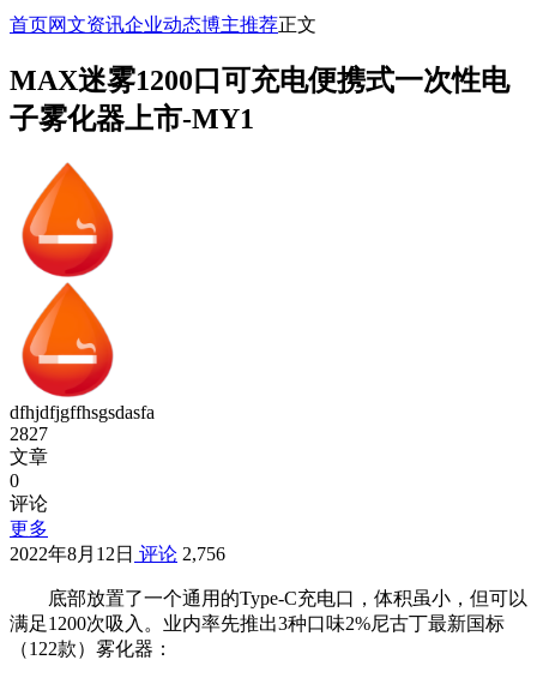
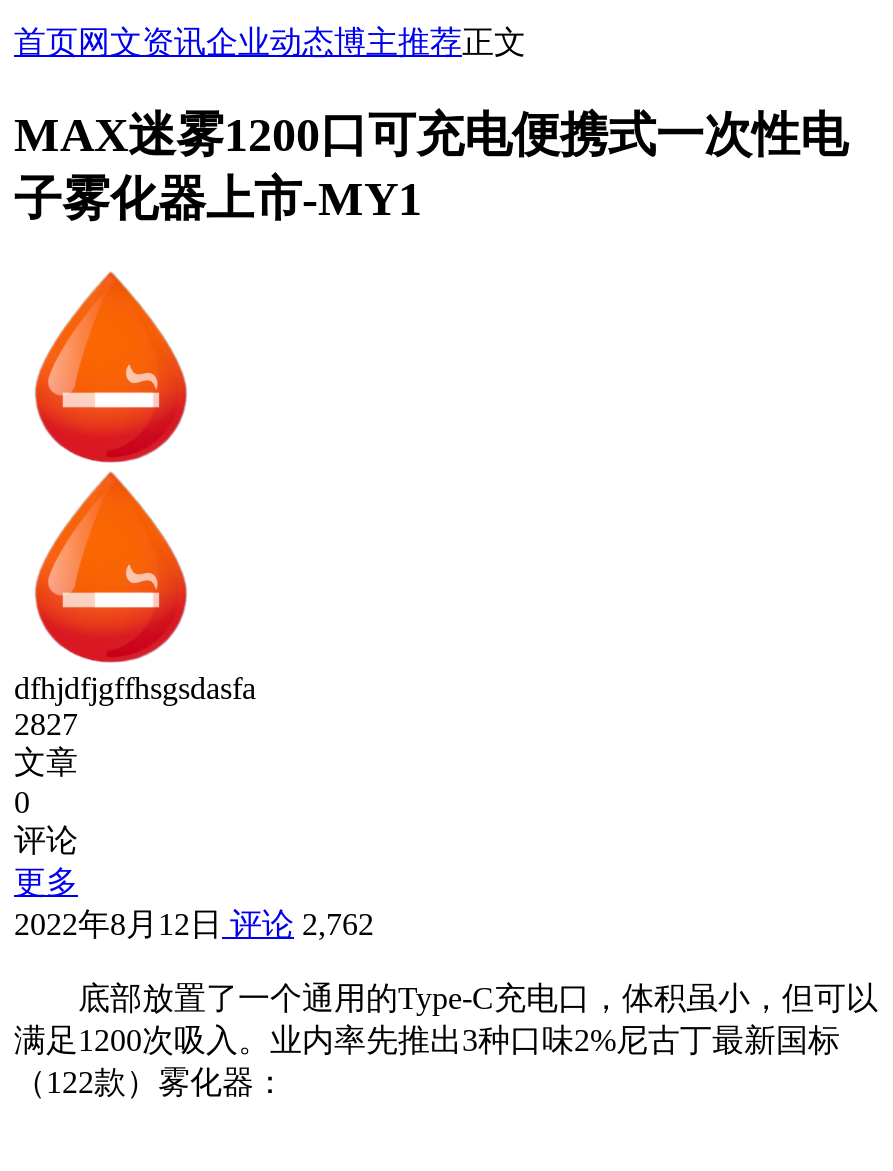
[10,544,225,564] 2022年8月12日评论2,756 -> [14,908,374,942] 2022年8月12日评论2,762

